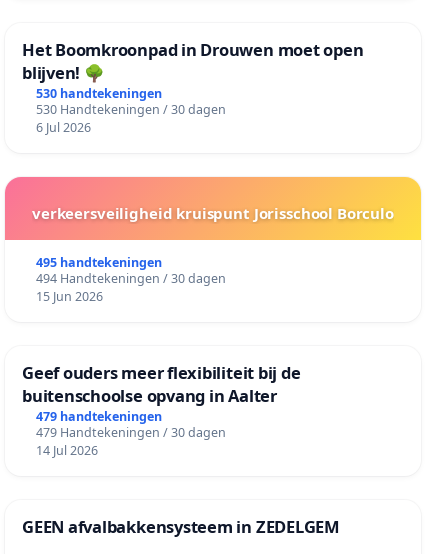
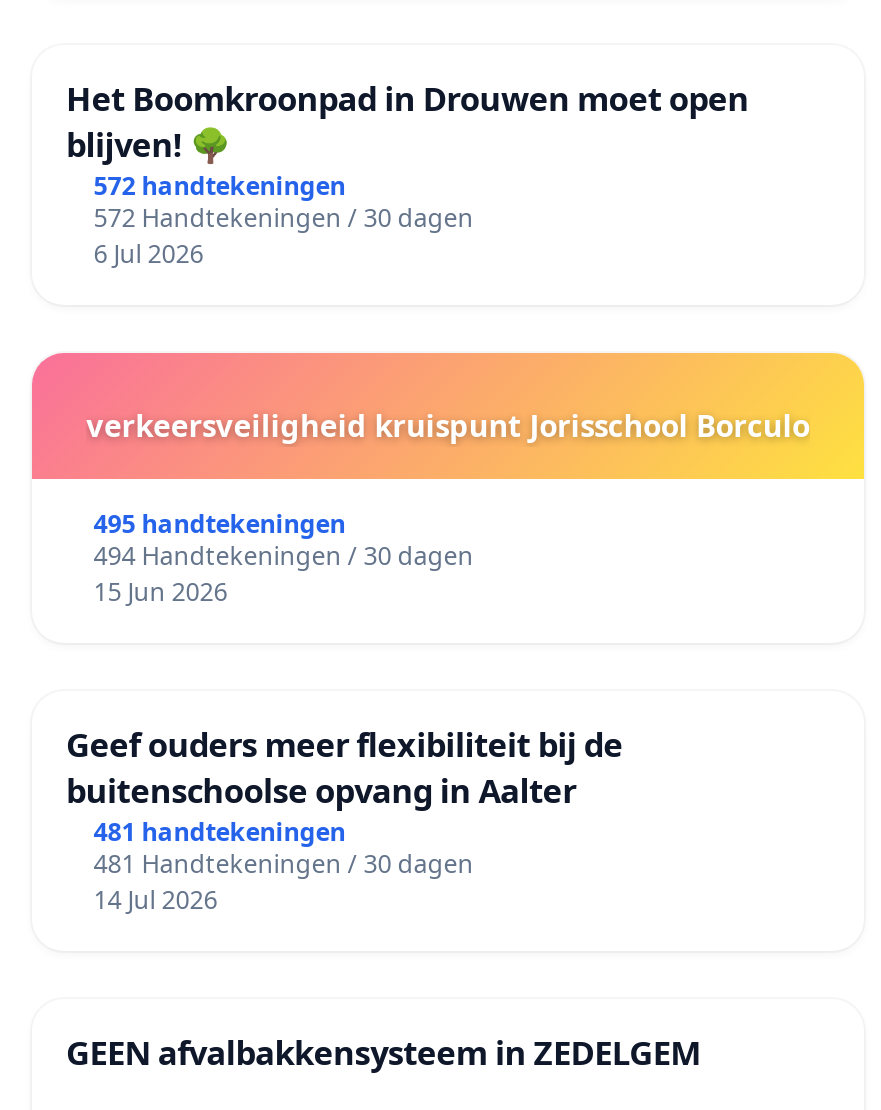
[36,85,162,102] 530 handtekeningen -> [94,168,346,202] 572 handtekeningen
[36,101,226,118] 530 Handtekeningen / 30 dagen -> [94,200,474,234] 572 Handtekeningen / 30 dagen
[36,407,162,424] 479 handtekeningen -> [94,814,346,848] 481 handtekeningen
[36,423,226,440] 479 Handtekeningen / 30 dagen -> [94,846,474,880] 481 Handtekeningen / 30 dagen

